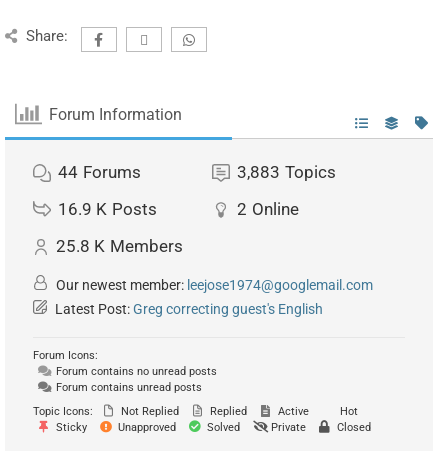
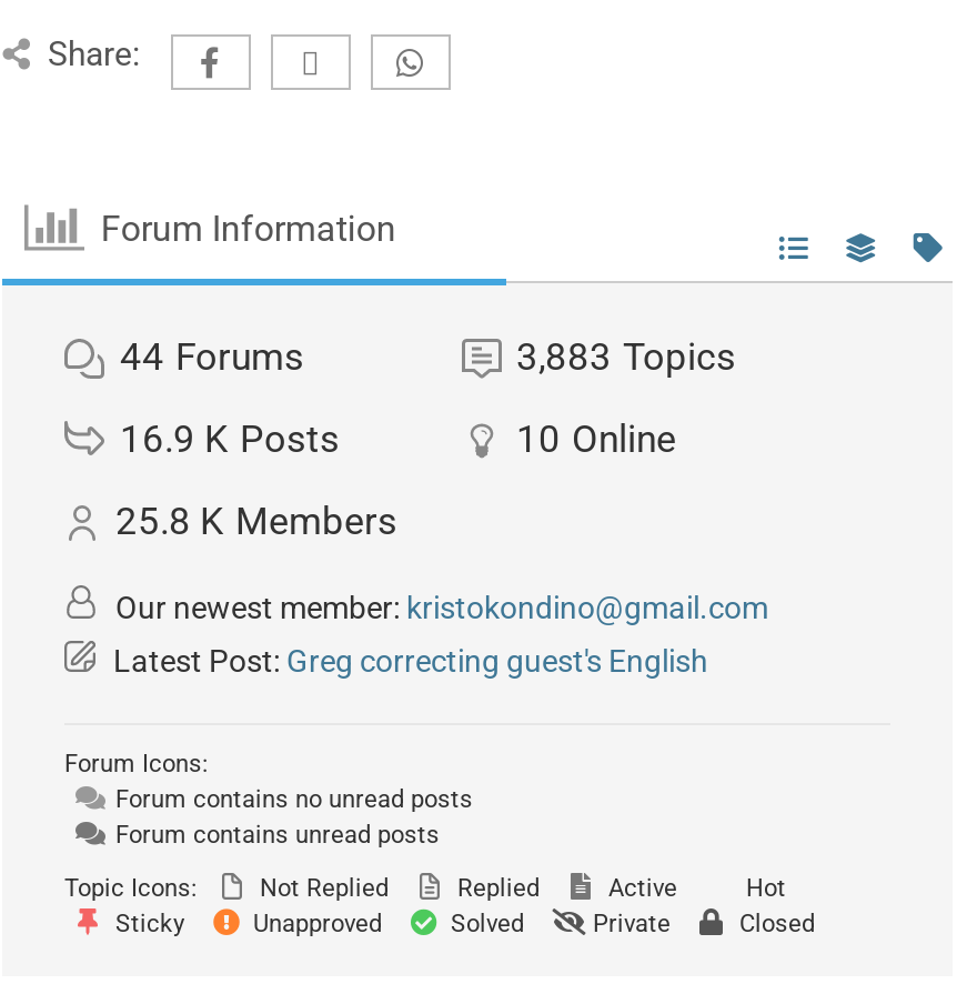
[236,199,298,219] 2 Online -> [516,417,676,462] 10 Online
[53,277,373,293] Our newest member: leejose1974@googlemail.com -> [109,590,768,626] Our newest member: kristokondino@gmail.com

